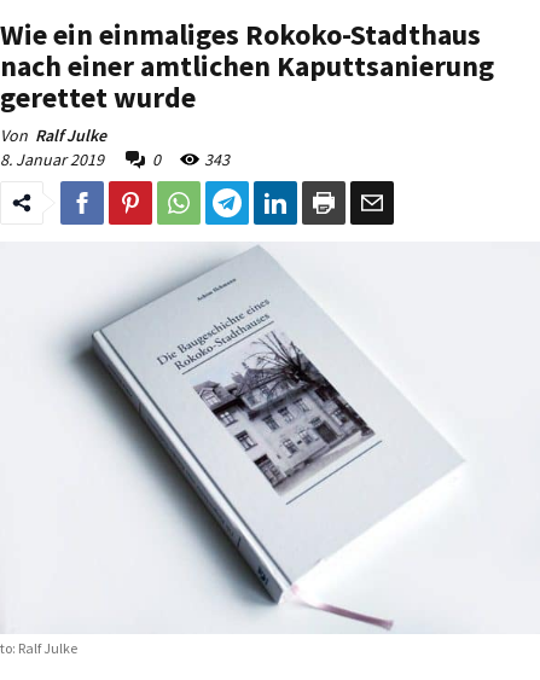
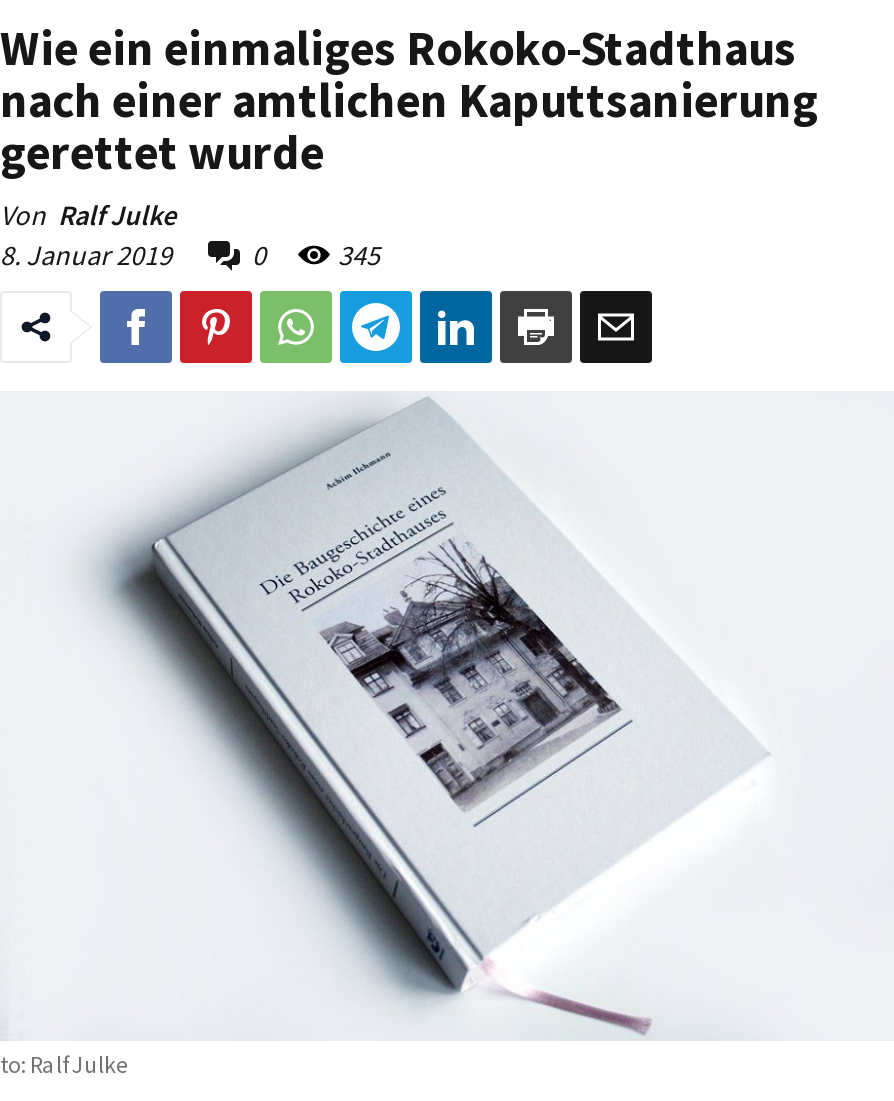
[152,149,230,170] 0 343 -> [252,237,380,273] 0 345

